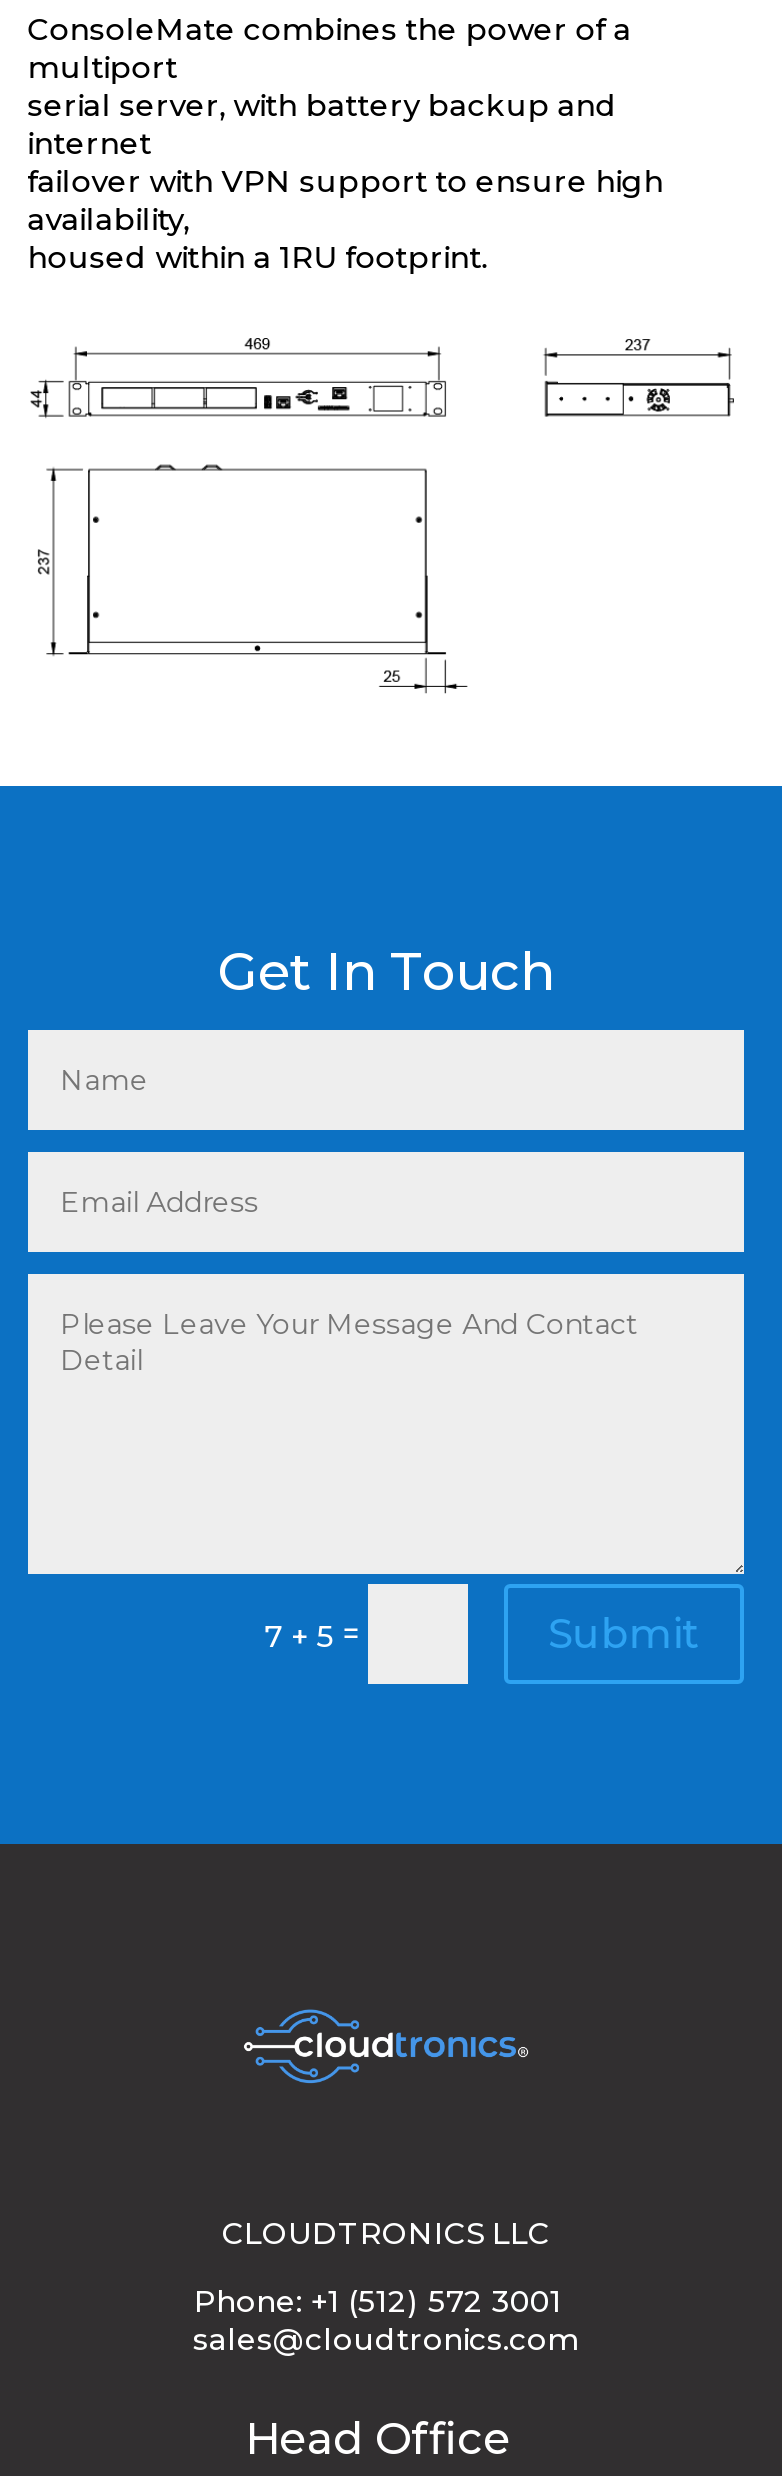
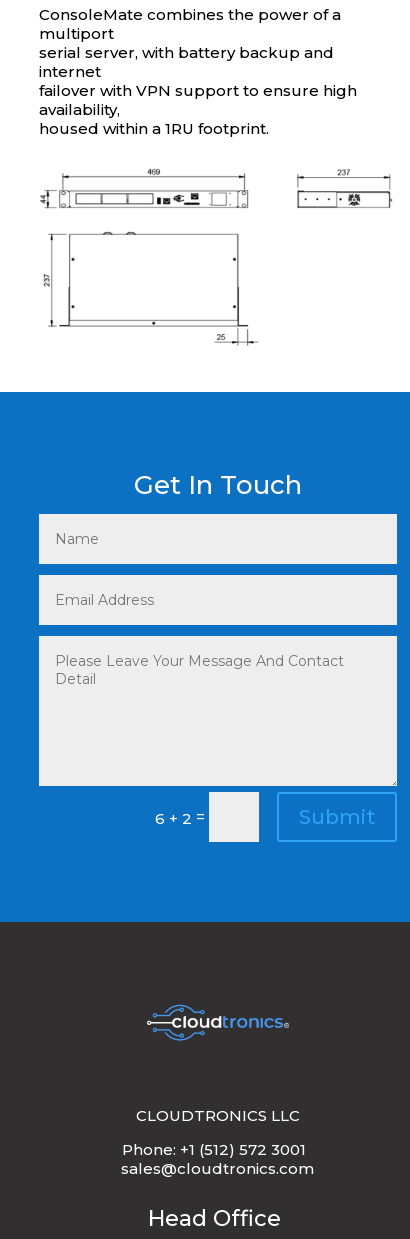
[264,1614,368,1656] 7 + 5 = -> [155,807,209,827] 6 + 2 =

